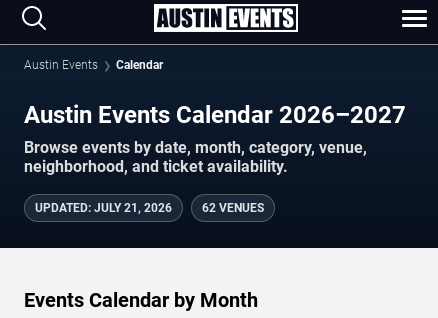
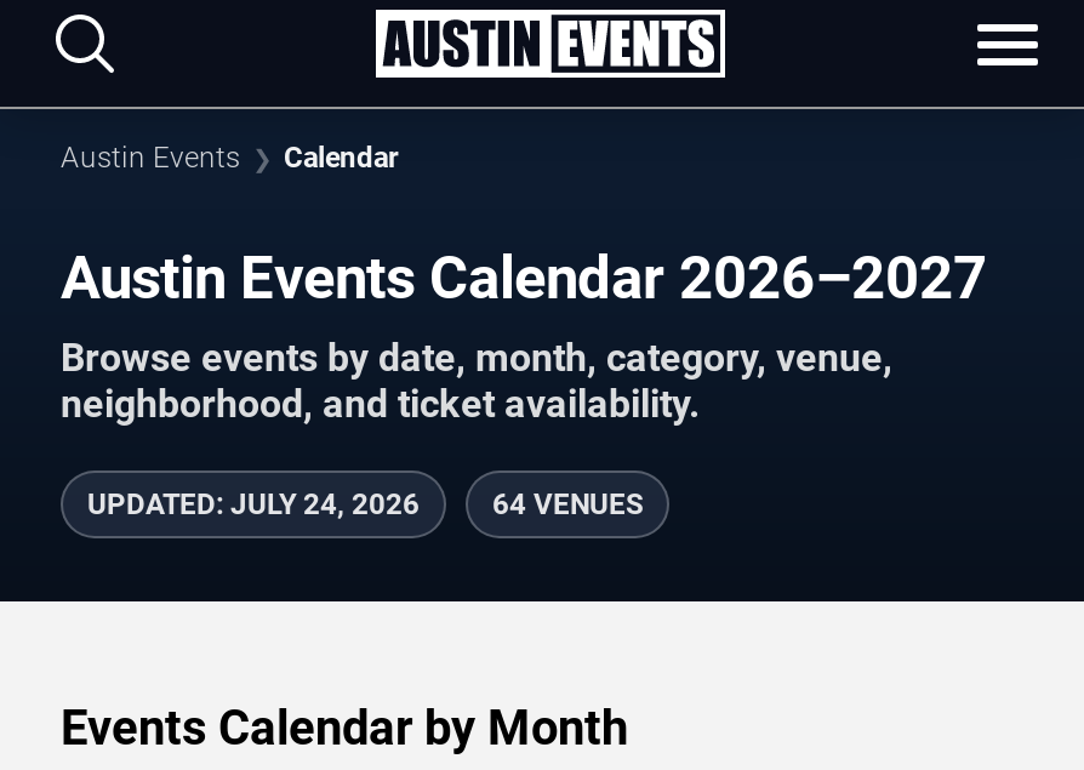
[35,201,172,215] UPDATED: JULY 21, 2026 -> [87,486,420,520] UPDATED: JULY 24, 2026
[202,201,264,215] 62 VENUES -> [492,486,643,520] 64 VENUES

